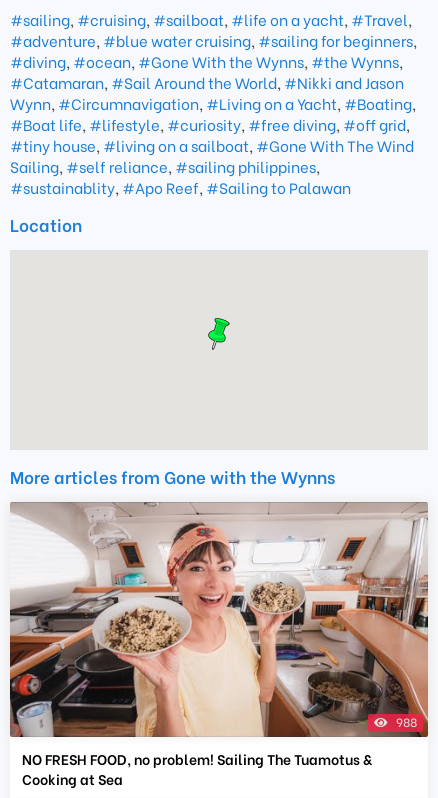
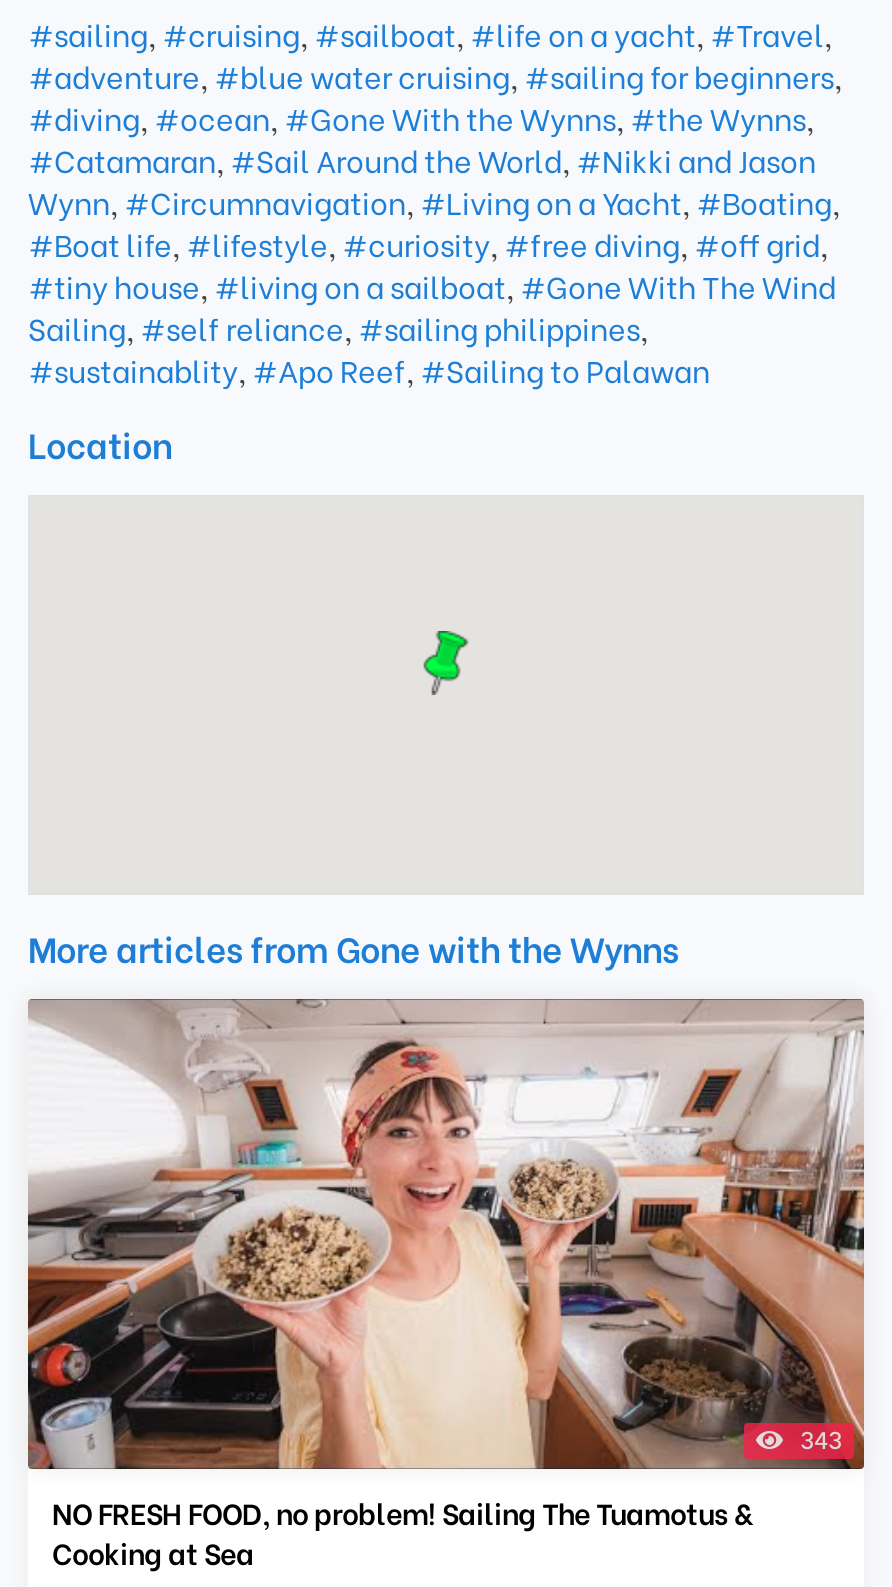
[396,713,417,730] 988 -> [800,1421,842,1455] 343

